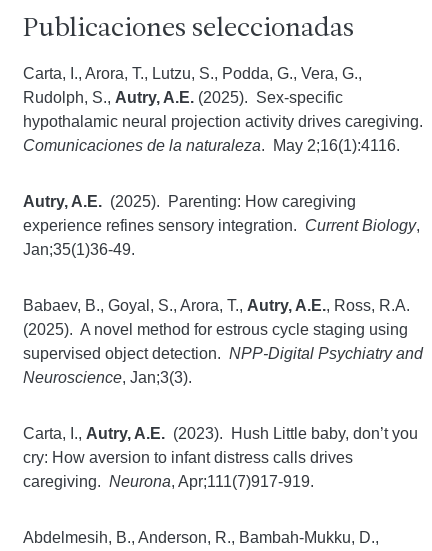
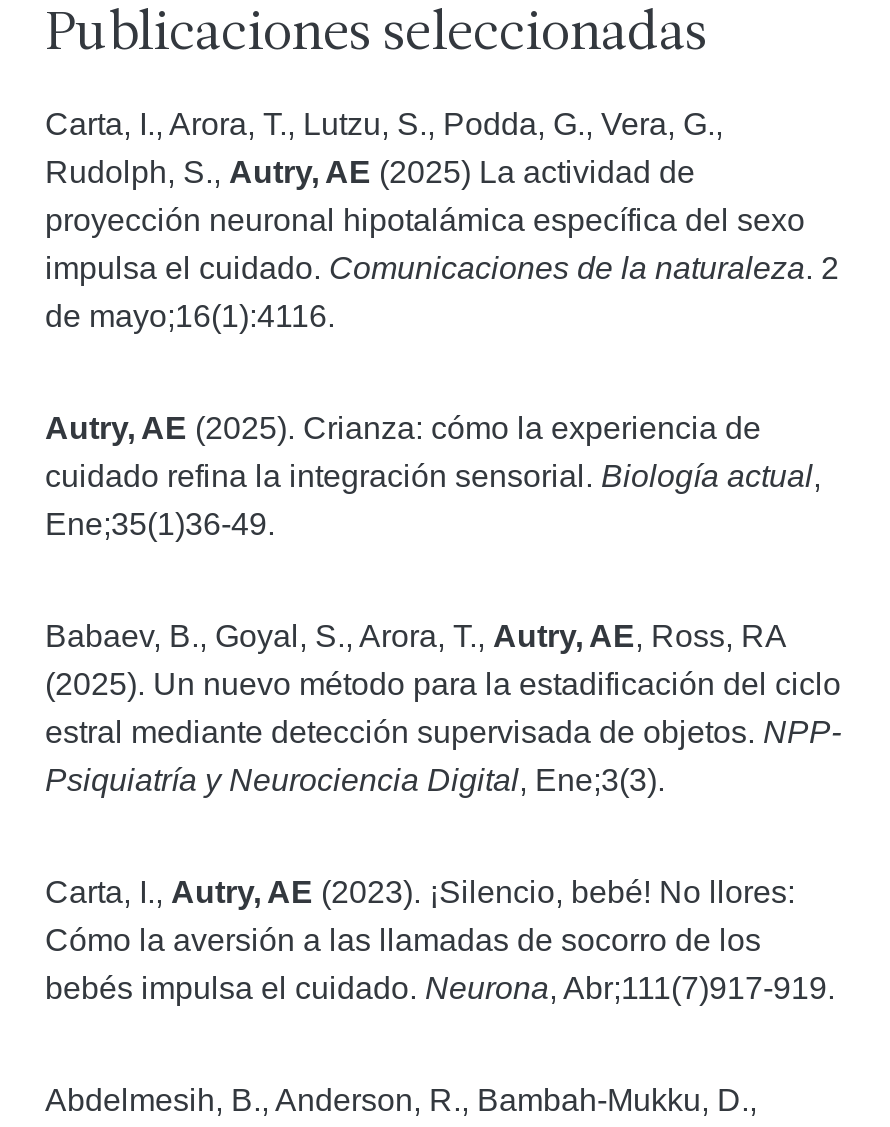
[23,89,423,154] Rudolph, S., Autry, A.E. (2025). Sex-specific | hypothalamic neural projection activity drives caregiving. | Comunicaciones de la naturaleza. May 2;16(1):4116. -> [45,155,839,333] Rudolph, S., Autry, AE (2025) La actividad de | proyección neuronal hipotalámica específica del sexo | impulsa el cuidado. Comunicaciones de la naturaleza. 2 | de mayo;16(1):4116.
[23,193,420,258] Autry, A.E. (2025). Parenting: How caregiving | experience refines sensory integration. Current Biology, | Jan;35(1)36-49. -> [45,411,821,541] Autry, AE (2025). Crianza: cómo la experiencia de | cuidado refina la integración sensorial. Biología actual, | Ene;35(1)36-49.
[23,297,423,386] Babaev, B., Goyal, S., Arora, T., Autry, A.E., Ross, R.A. | (2025). A novel method for estrous cycle staging using | supervised object detection. NPP-Digital Psychiatry and | Neuroscience, Jan;3(3). -> [45,619,841,797] Babaev, B., Goyal, S., Arora, T., Autry, AE, Ross, RA | (2025). Un nuevo método para la estadificación del ciclo | estral mediante detección supervisada de objetos. NPP- | Psiquiatría y Neurociencia Digital, Ene;3(3).
[23,425,418,490] Carta, I., Autry, A.E. (2023). Hush Little baby, don’t you | cry: How aversion to infant distress calls drives | caregiving. Neurona, Apr;111(7)917-919. -> [45,875,835,1005] Carta, I., Autry, AE (2023). ¡Silencio, bebé! No llores: | Cómo la aversión a las llamadas de socorro de los | bebés impulsa el cuidado. Neurona, Abr;111(7)917-919.

